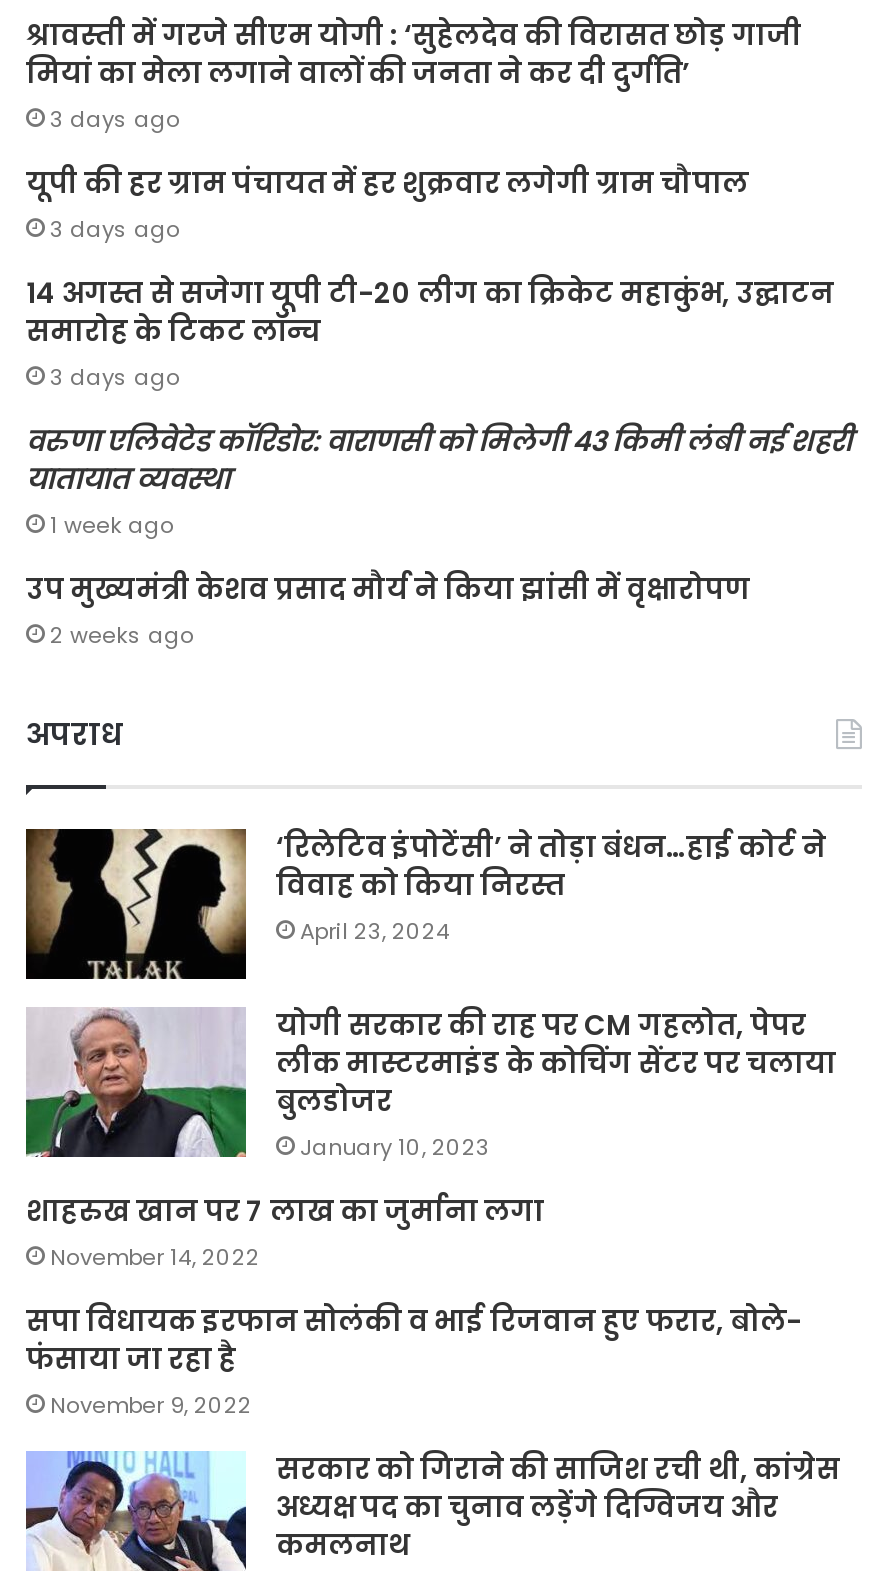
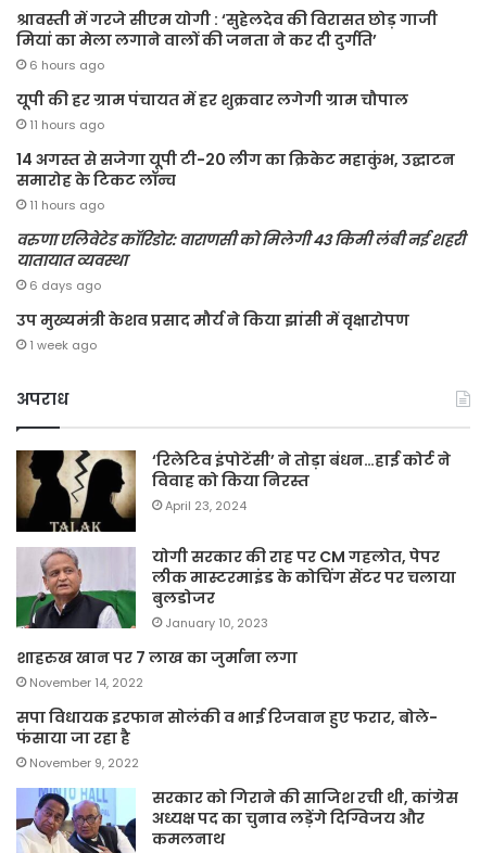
[50,104,180,136] 3 days ago -> [29,57,104,74] 6 hours ago
[50,214,180,246] 3 days ago -> [29,117,104,134] 11 hours ago
[50,362,180,394] 3 days ago -> [29,197,104,214] 11 hours ago
[50,510,174,542] 1 week ago -> [29,277,101,295] 6 days ago
[50,620,194,652] 2 weeks ago -> [29,337,97,354] 1 week ago

